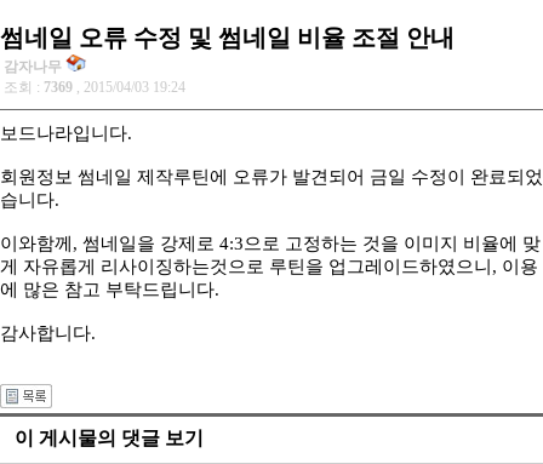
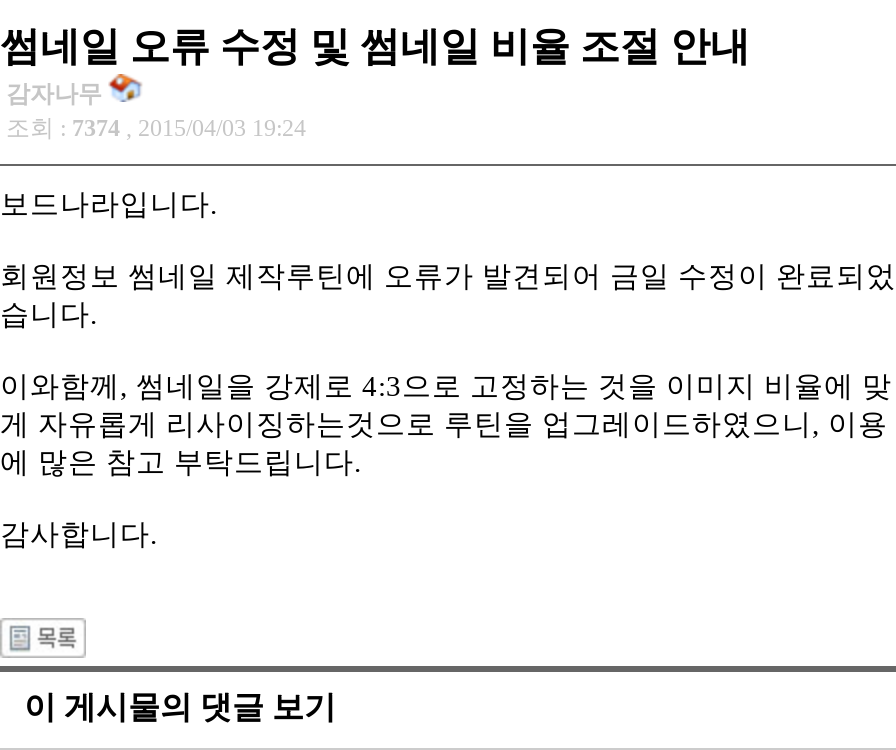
[0,79,185,96] 조회 : 7369, 2015/04/03 19:24 -> [0,114,306,142] 조회 : 7374, 2015/04/03 19:24

